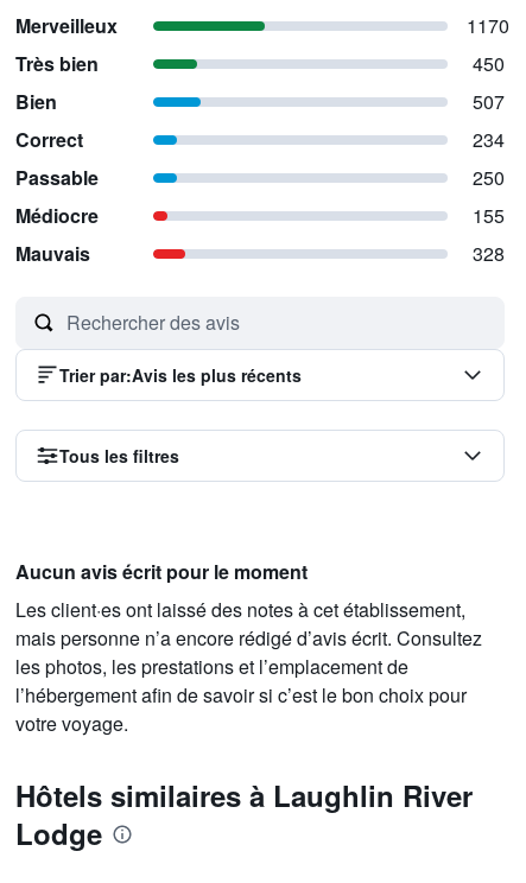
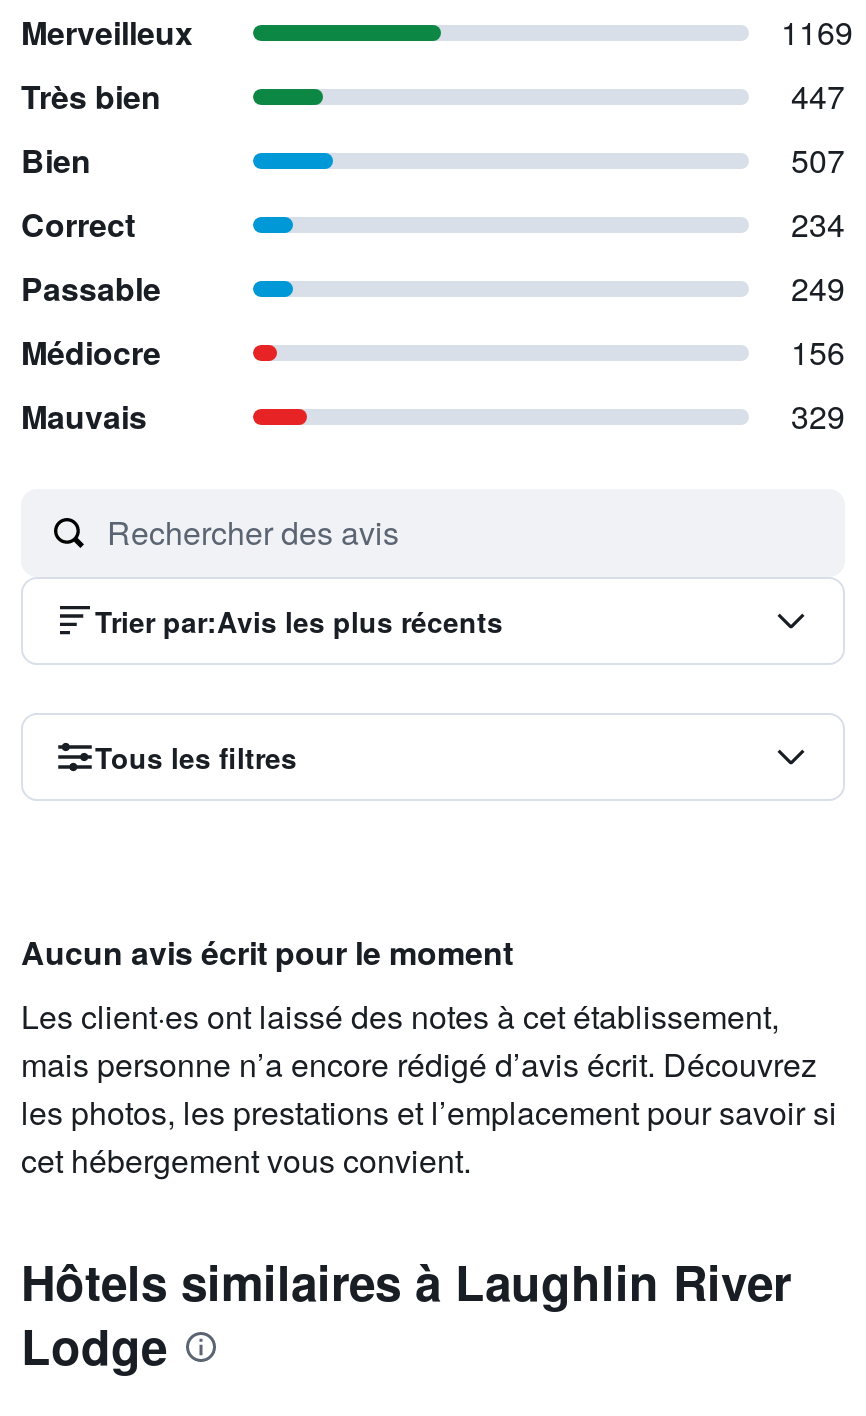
[467,12,509,39] 1170 -> [781,9,853,55] 1169
[473,50,505,77] 450 -> [791,73,845,119] 447
[473,164,505,191] 250 -> [791,265,845,311] 249
[473,202,505,229] 155 -> [791,329,845,375] 156
[473,240,505,267] 328 -> [791,393,845,439] 329
[15,624,482,737] mais personne n’a encore rédigé d’avis écrit. Consultez | les photos, les prestations et l’emplacement de | l’hébergement afin de savoir si c’est le bon choix pour | votre voyage. -> [21,1041,837,1183] mais personne n’a encore rédigé d’avis écrit. Découvrez | les photos, les prestations et l’emplacement pour savoir si | cet hébergement vous convient.

